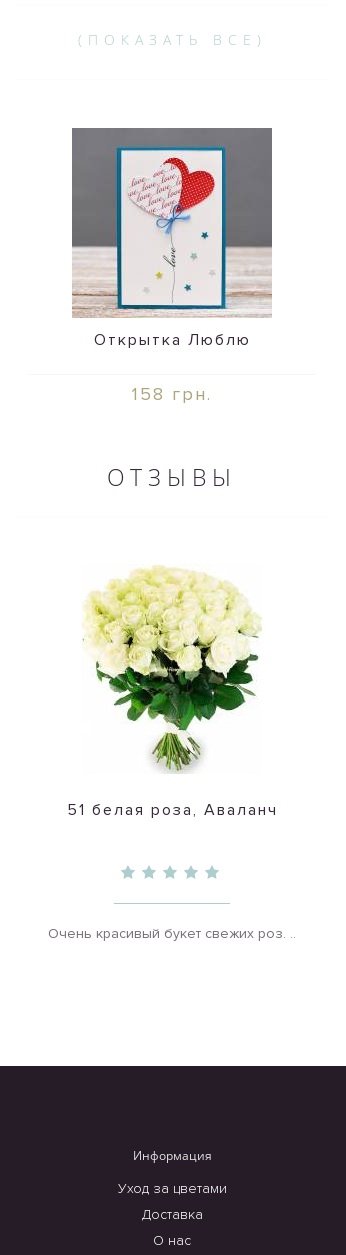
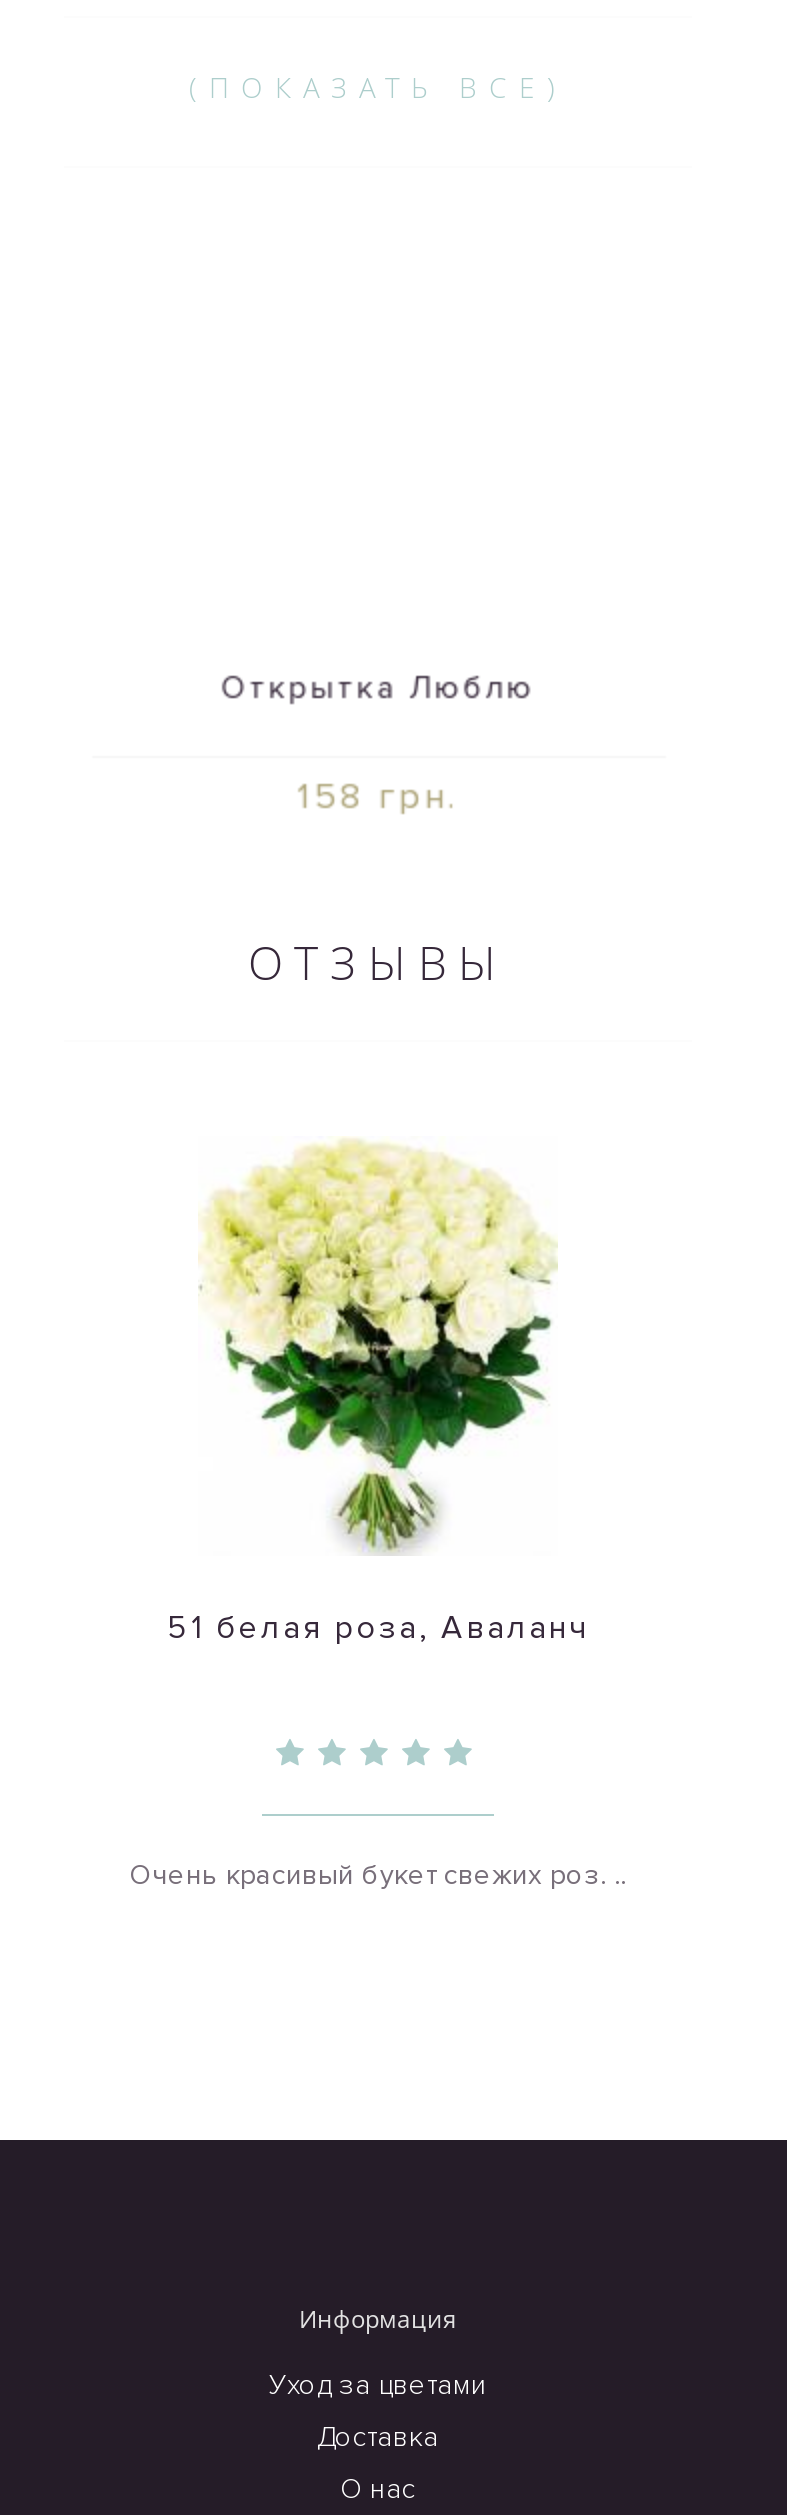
[71,127,273,318] [image] -> none

